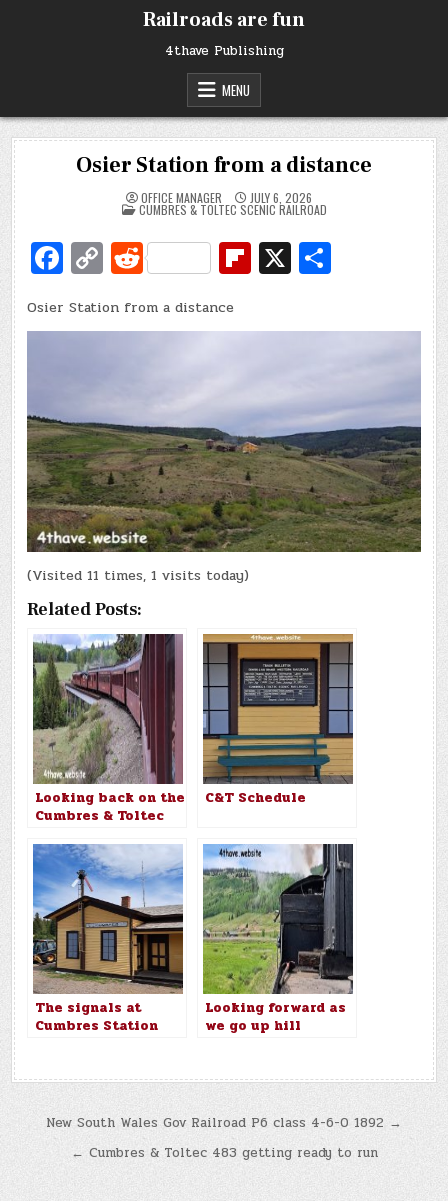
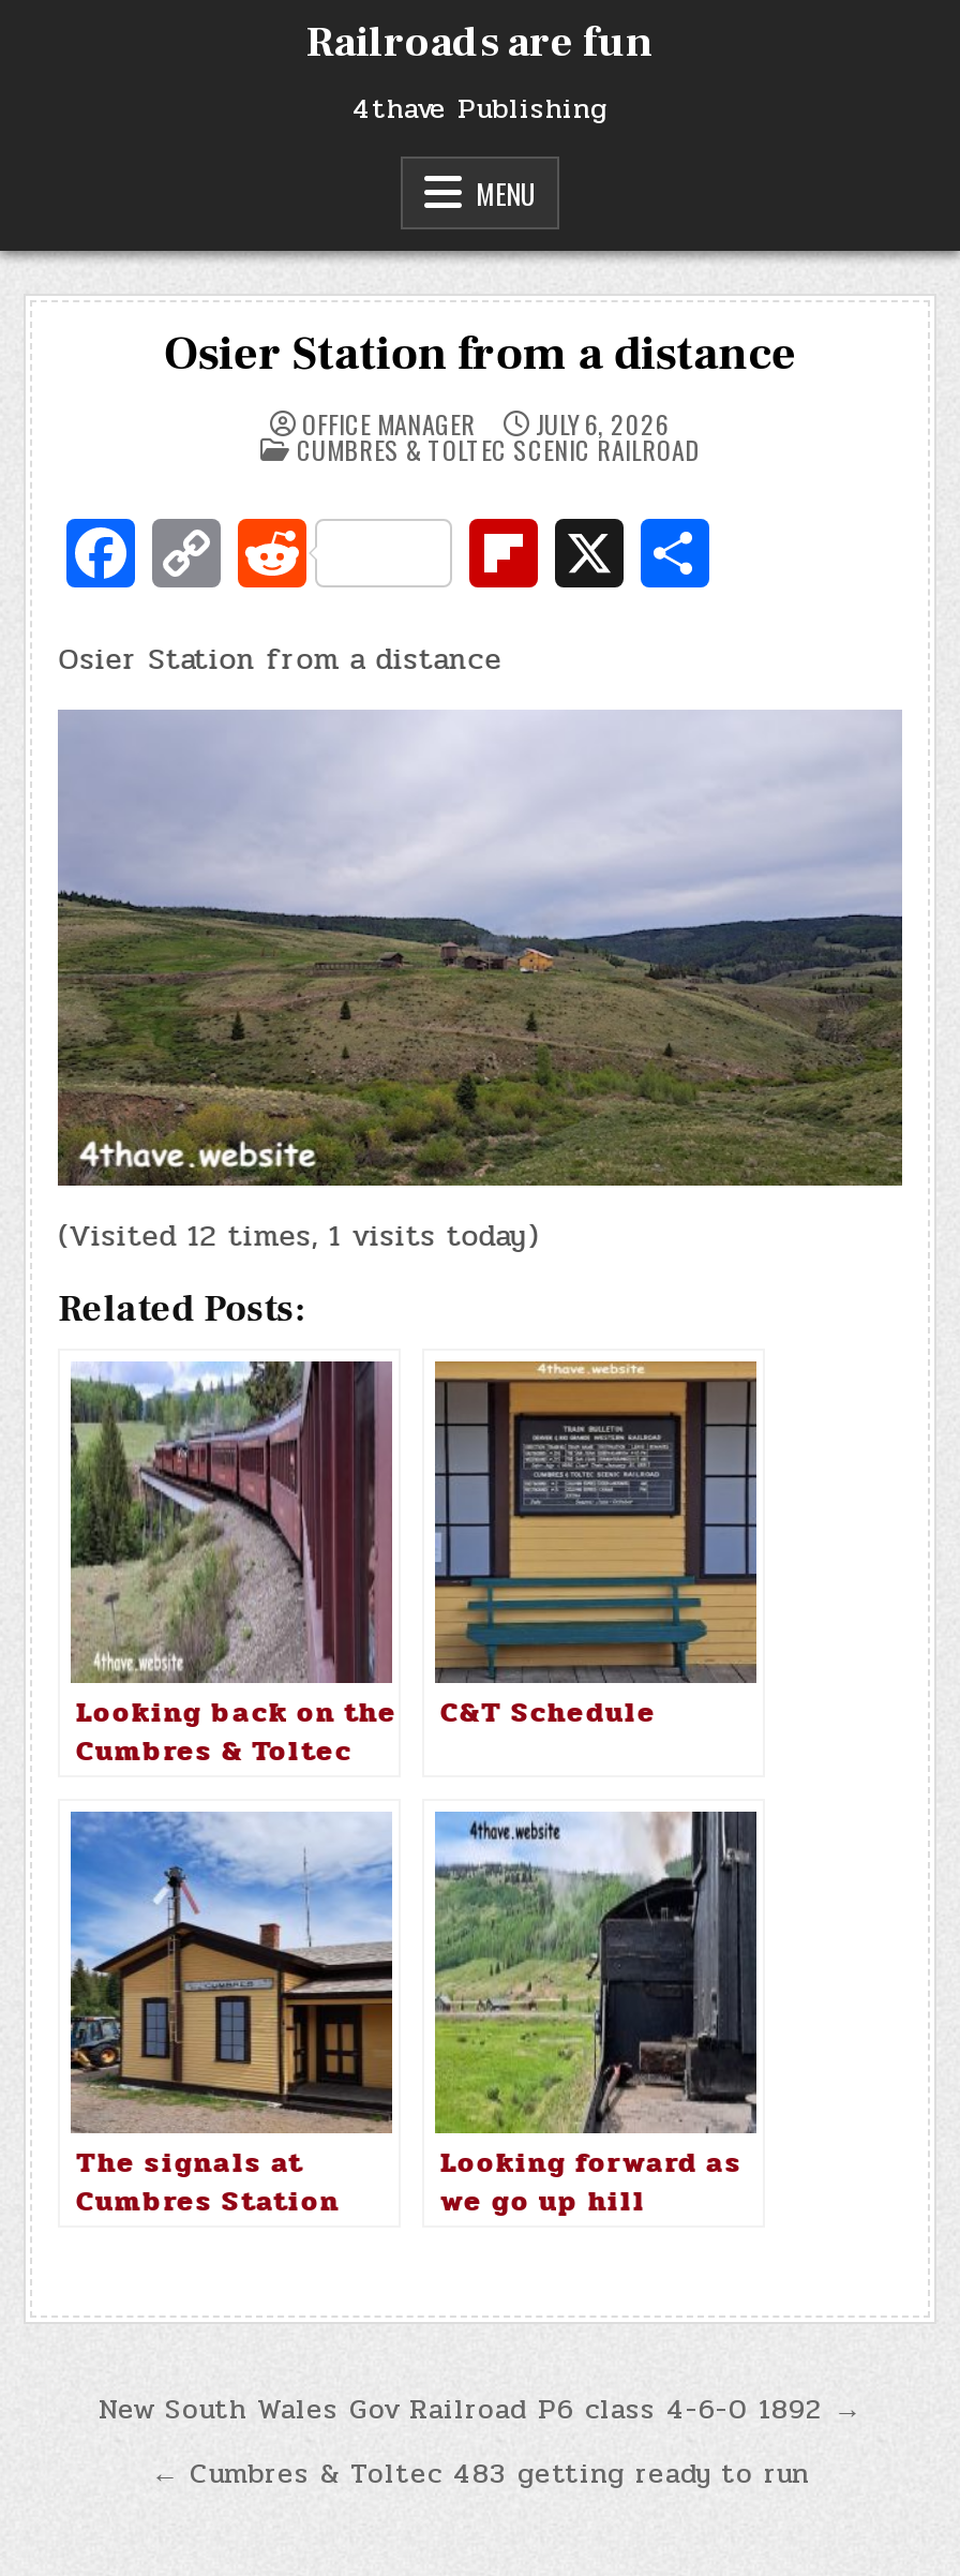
[27,565,249,586] (Visited 11 times, 1 visits today) -> [58,1213,538,1258] (Visited 12 times, 1 visits today)

